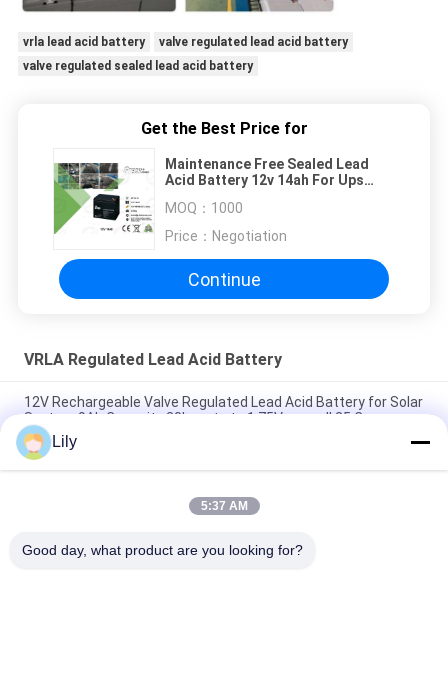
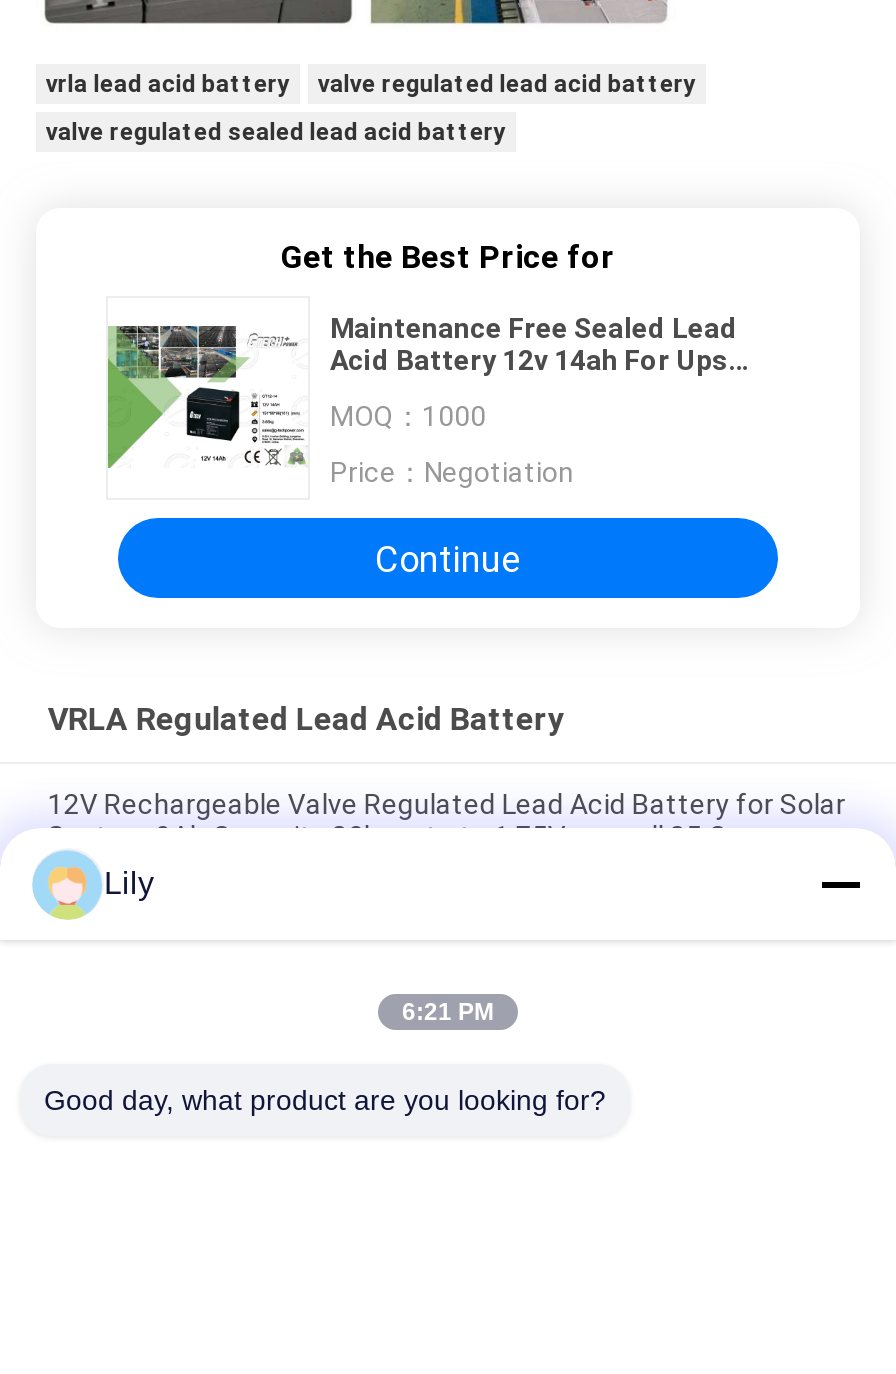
[200,499,247,513] 5:37 AM -> [402,998,494,1026] 6:21 PM

